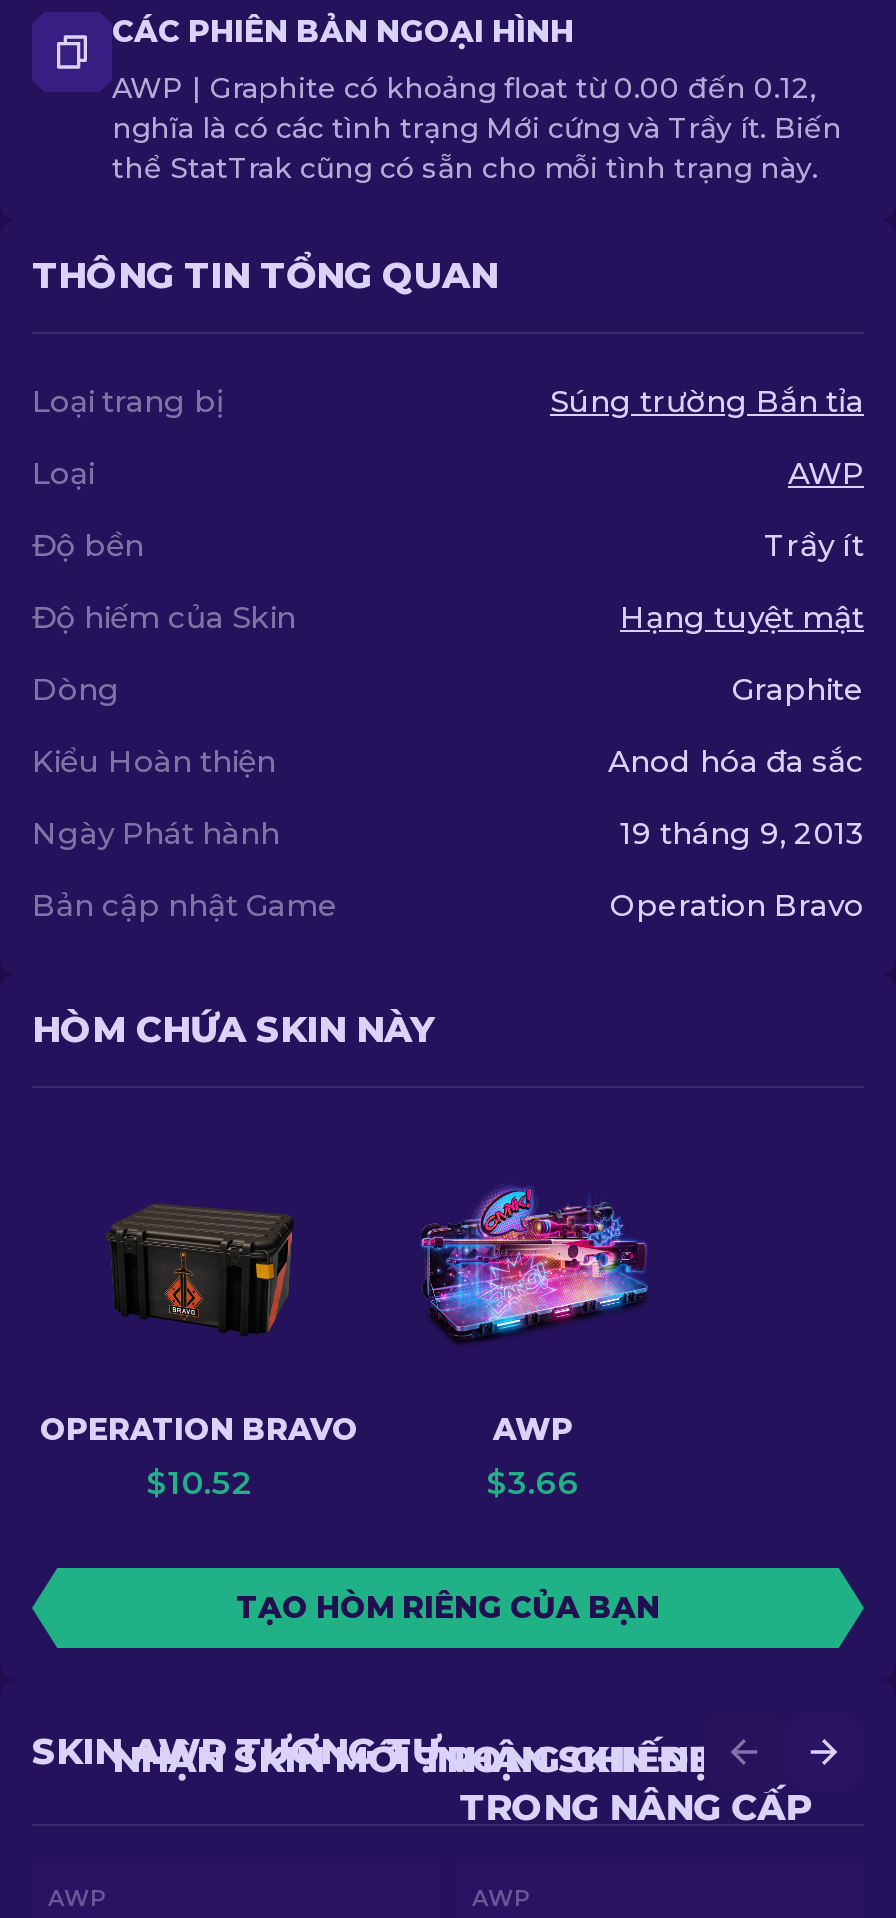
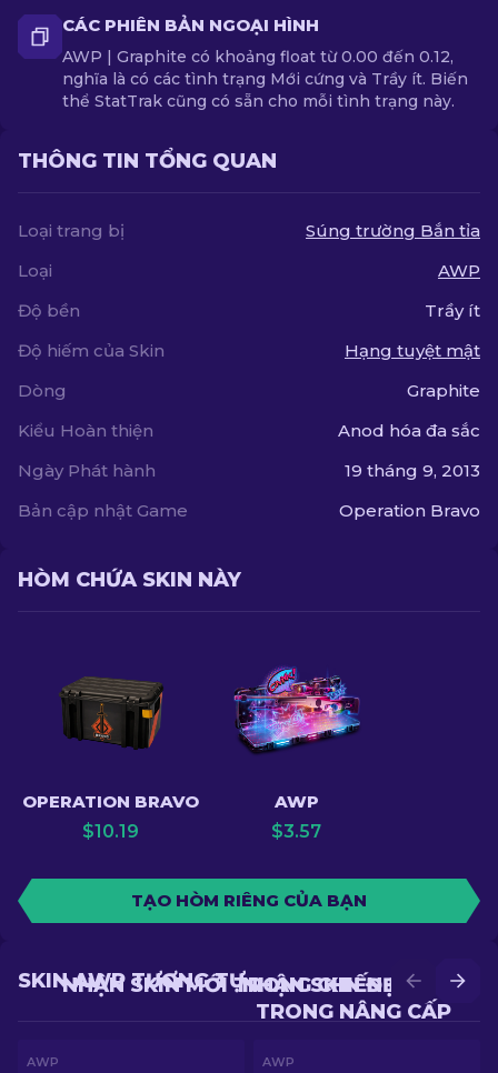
[146,1464,252,1502] $10.52 -> [82,821,139,842] $10.19
[486,1464,580,1502] $3.66 -> [271,821,321,842] $3.57

